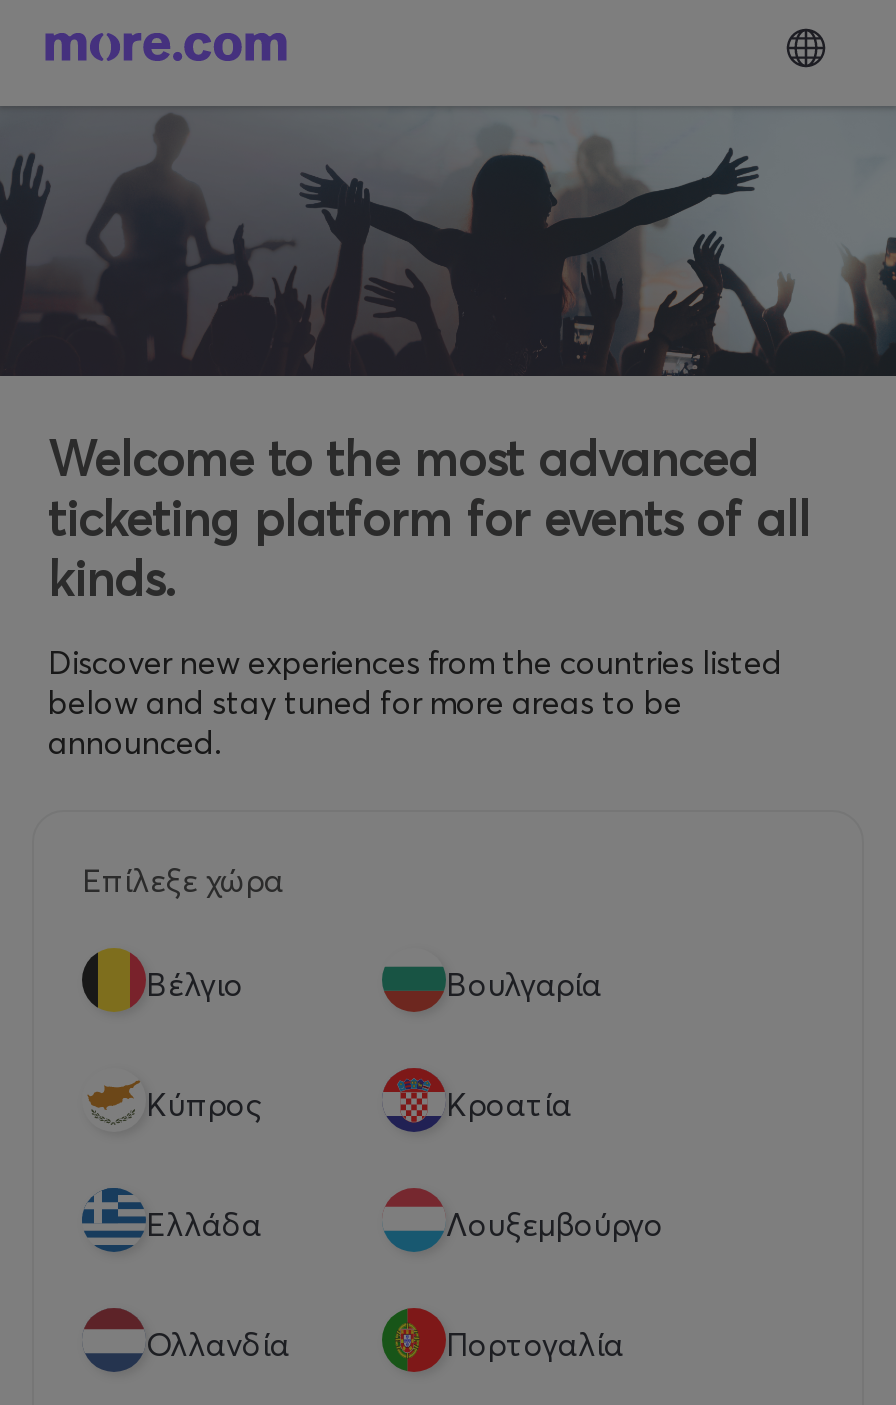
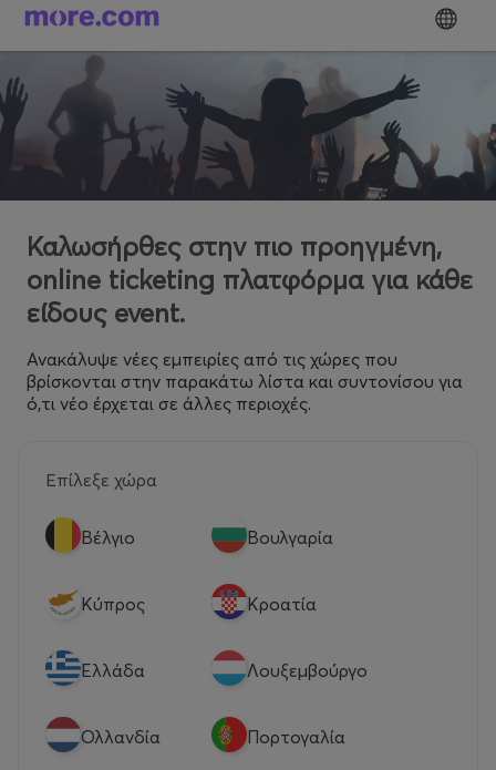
[48,429,810,607] Welcome to the most advanced | ticketing platform for events of all | kinds. -> [27,230,473,328] Καλωσήρθες στην πιο προηγμένη, | online ticketing πλατφόρμα για κάθε | είδους event.
[48,641,782,761] Discover new experiences from the countries listed | below and stay tuned for more areas to be | announced. -> [27,347,463,414] Ανακάλυψε νέες εμπειρίες από τις χώρες που | βρίσκονται στην παρακάτω λίστα και συντονίσου για | ό,τι νέο έρχεται σε άλλες περιοχές.

